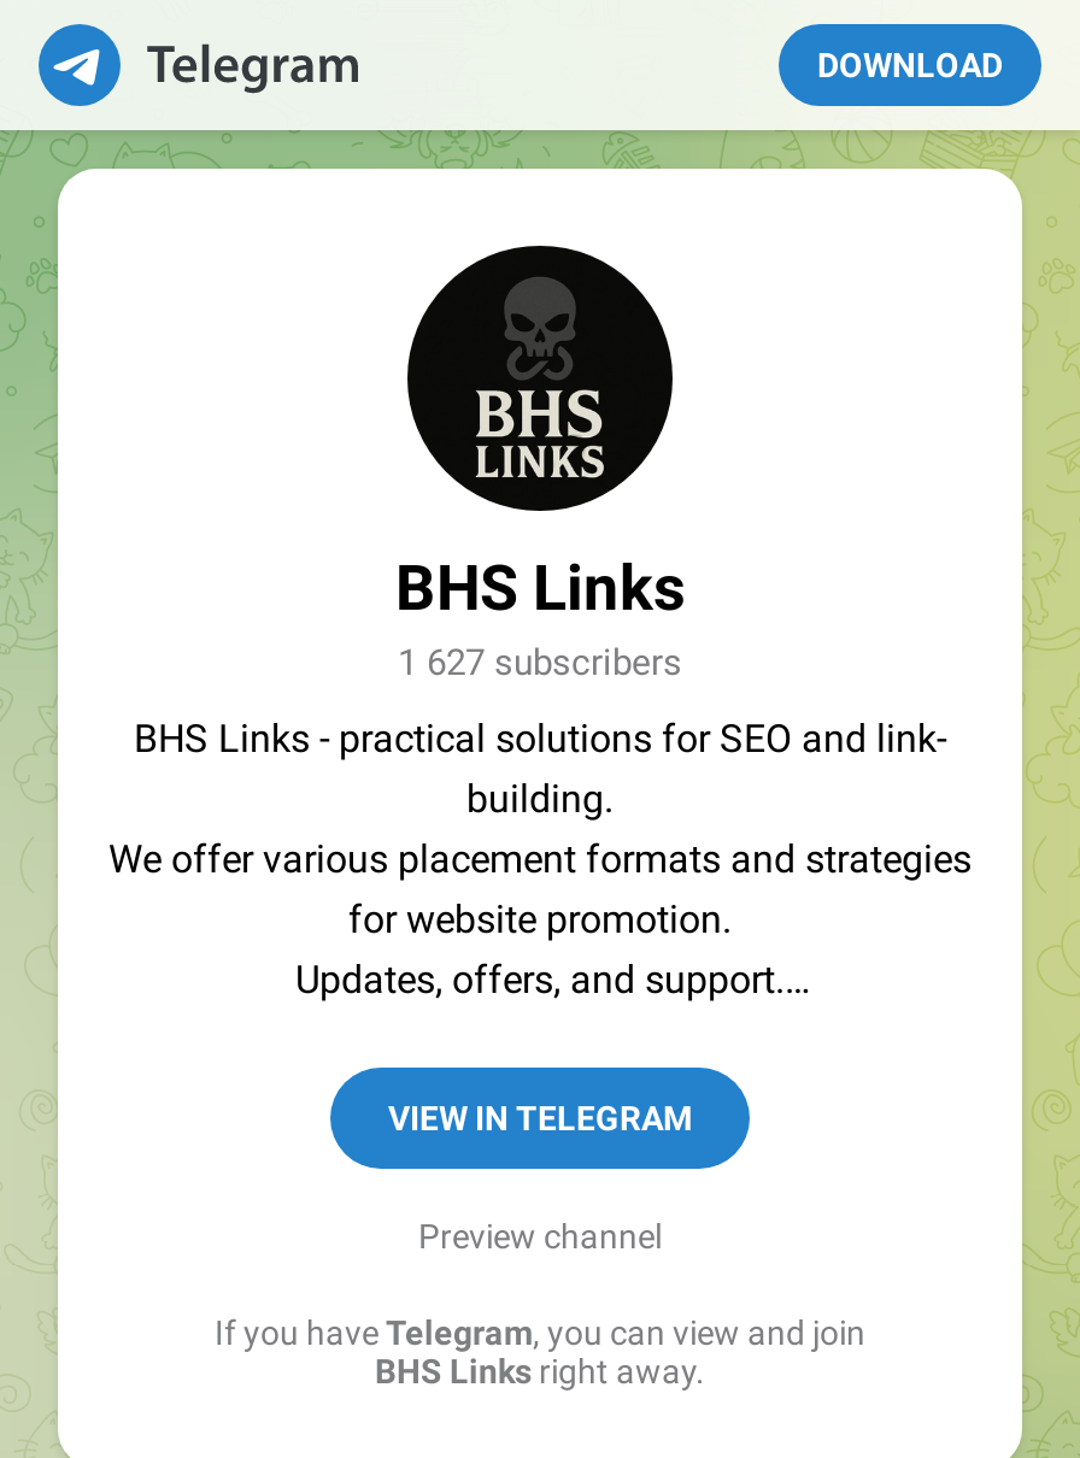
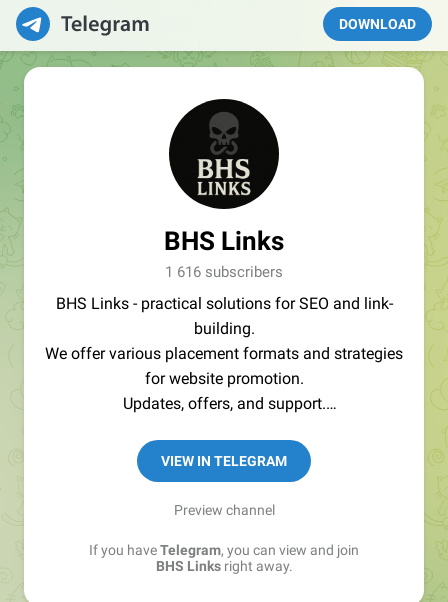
[398,641,682,684] 1 627 subscribers -> [165,263,283,281] 1 616 subscribers

